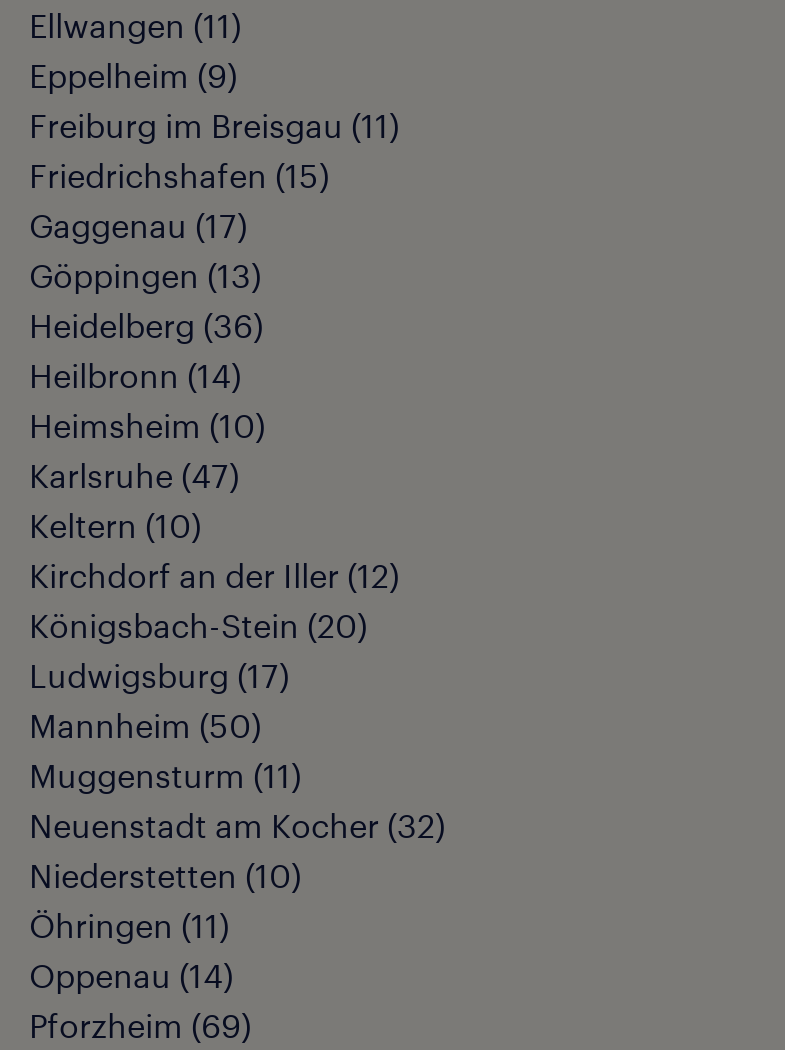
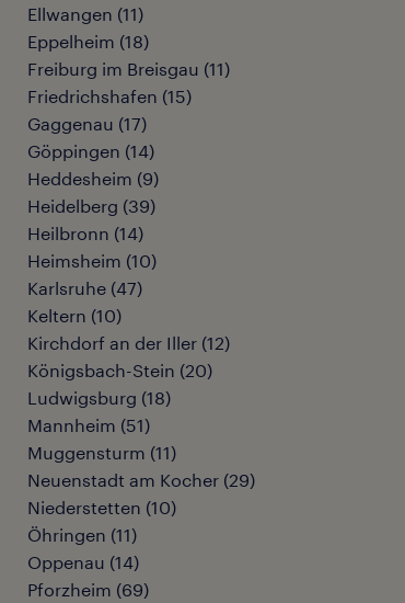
[29,56,237,94] Eppelheim (9) -> [27,31,149,51] Eppelheim (18)
[29,256,263,344] Göppingen (13) | Heidelberg (36) -> [27,140,159,216] Göppingen (14) | Heddesheim (9) | Heidelberg (39)
[29,656,289,694] Ludwigsburg (17) -> [27,387,171,408] Ludwigsburg (18)
[29,706,261,744] Mannheim (50) -> [27,414,150,435] Mannheim (51)
[29,806,445,844] Neuenstadt am Kocher (32) -> [27,469,255,490] Neuenstadt am Kocher (29)

